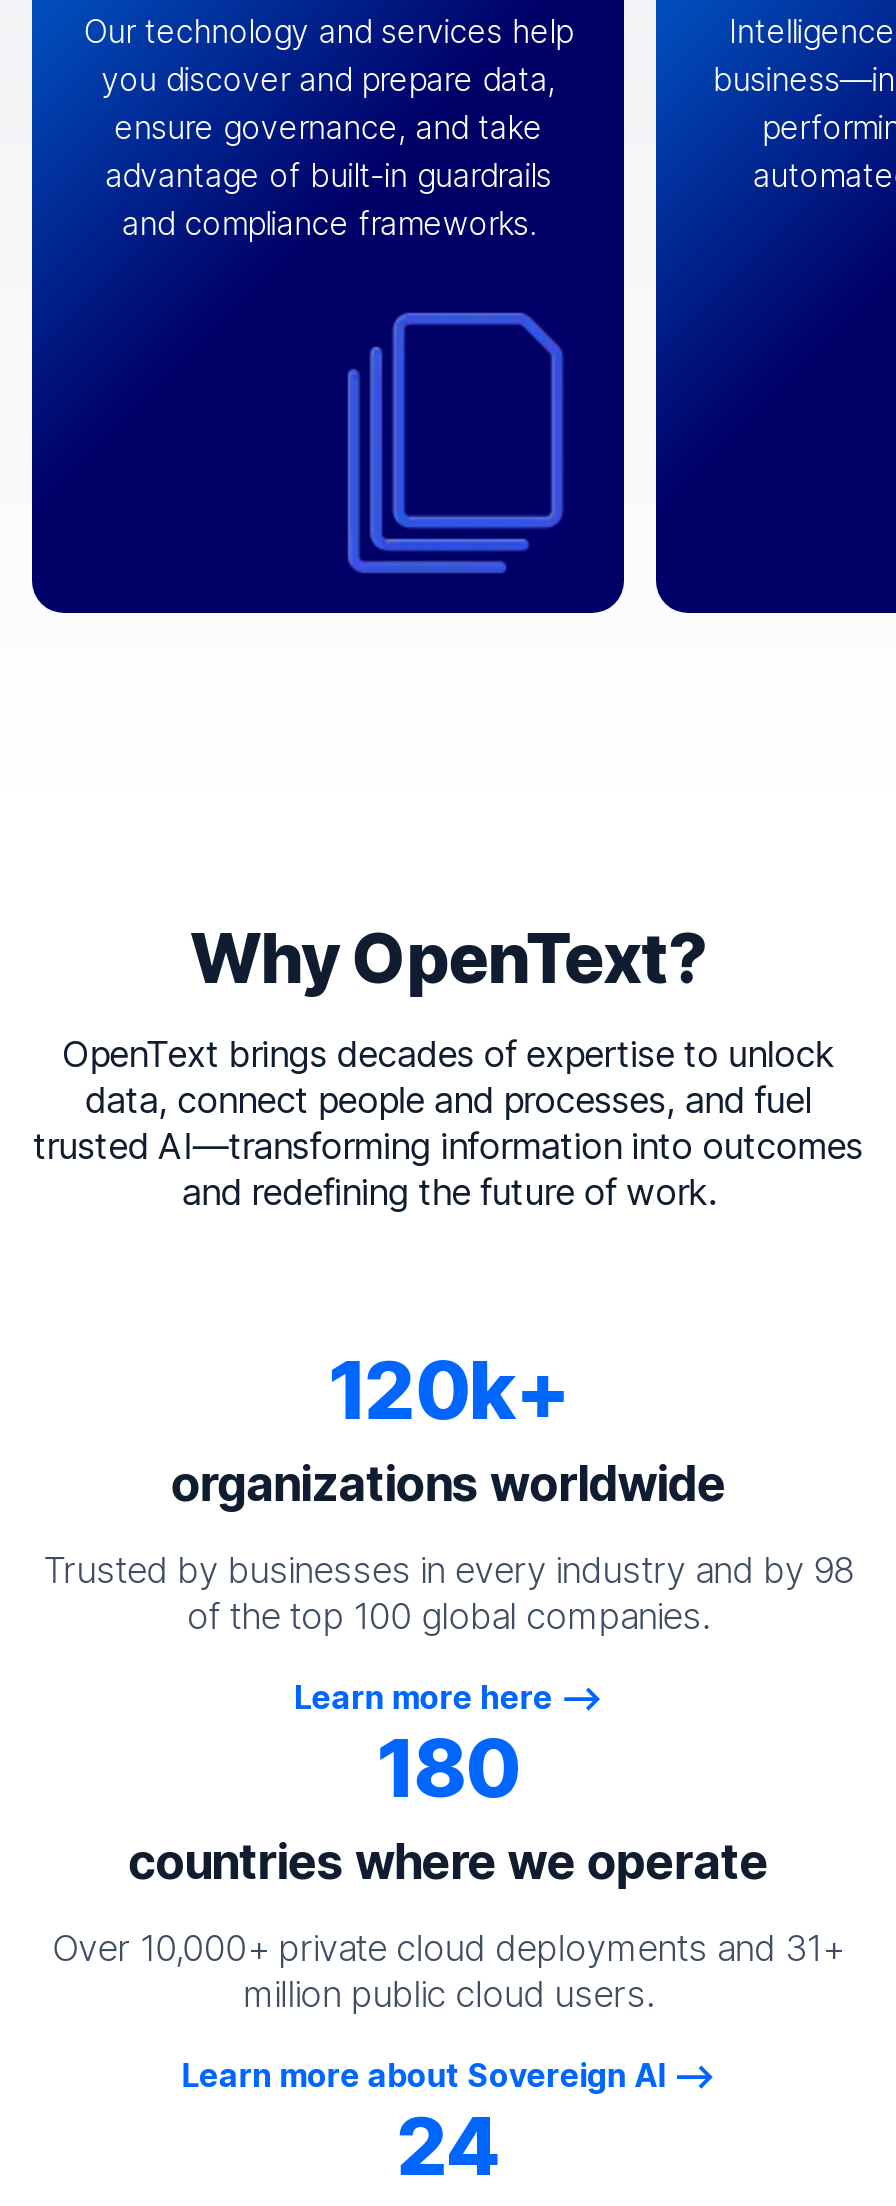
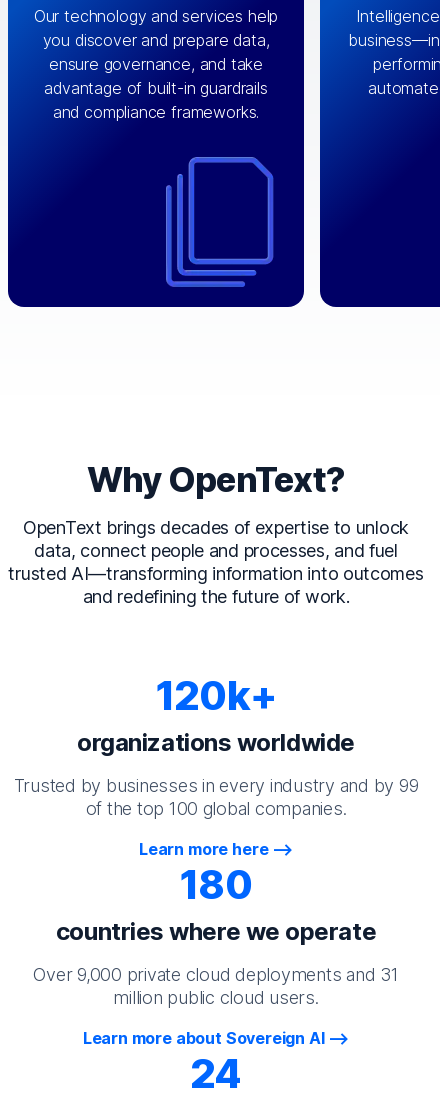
[43,1549,853,1591] Trusted by businesses in every industry and by 98 -> [14,775,418,796] Trusted by businesses in every industry and by 99
[53,1927,843,1969] Over 10,000+ private cloud deployments and 31+ -> [33,964,399,985] Over 9,000 private cloud deployments and 31

